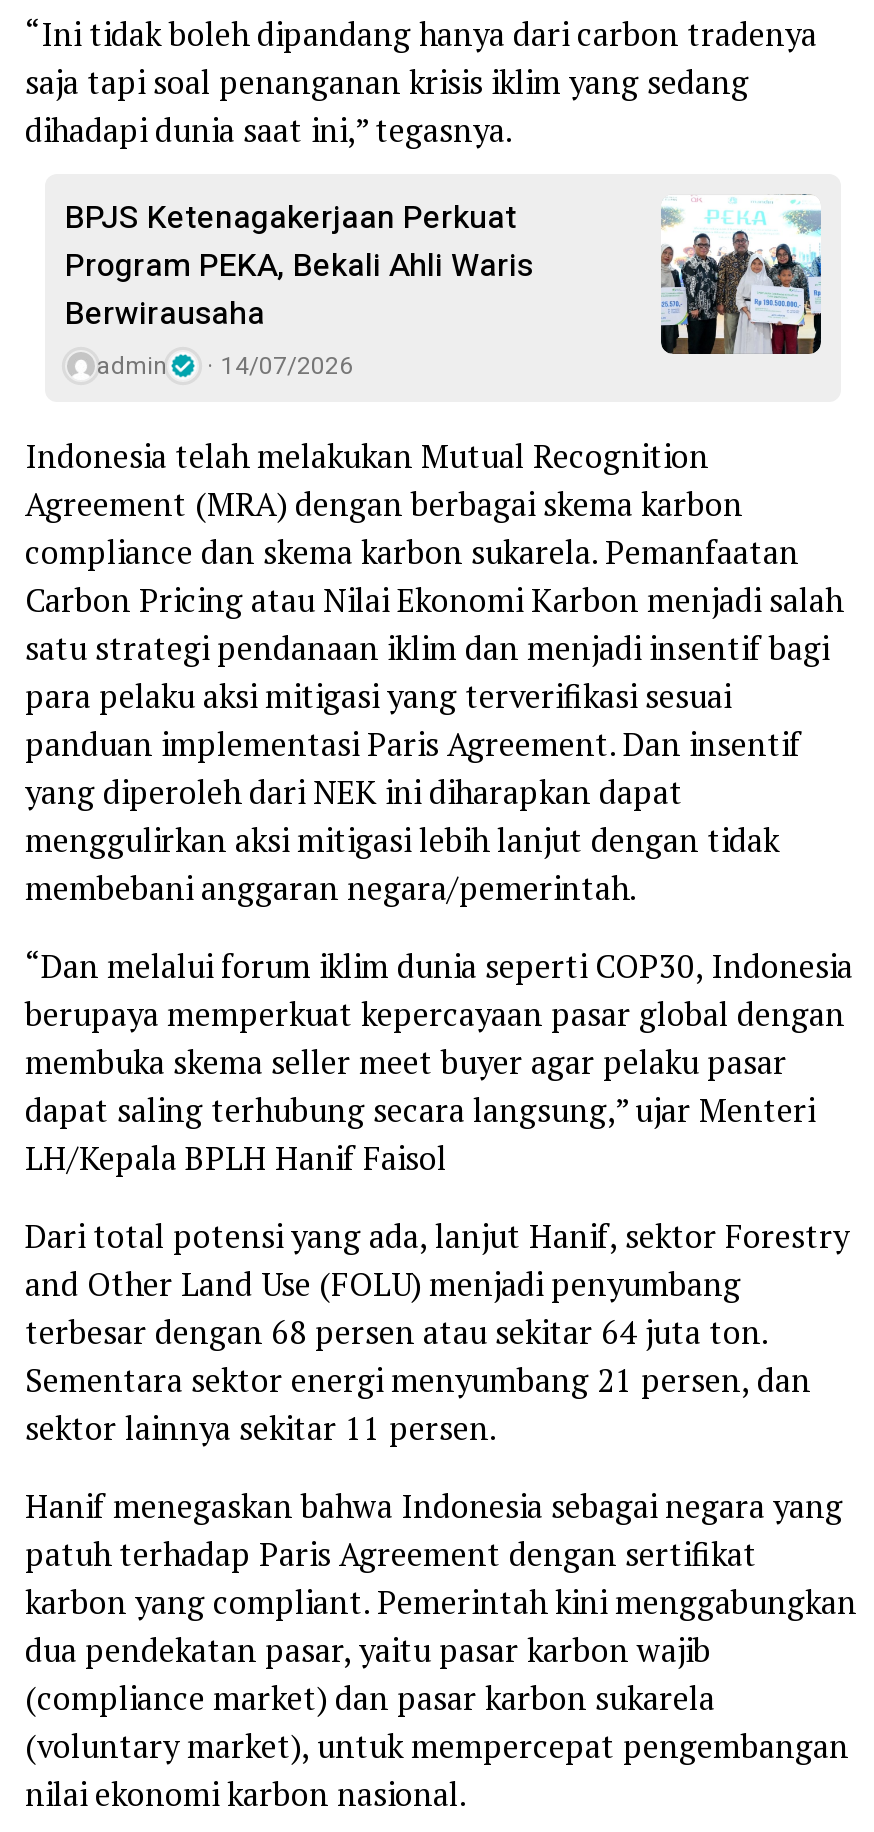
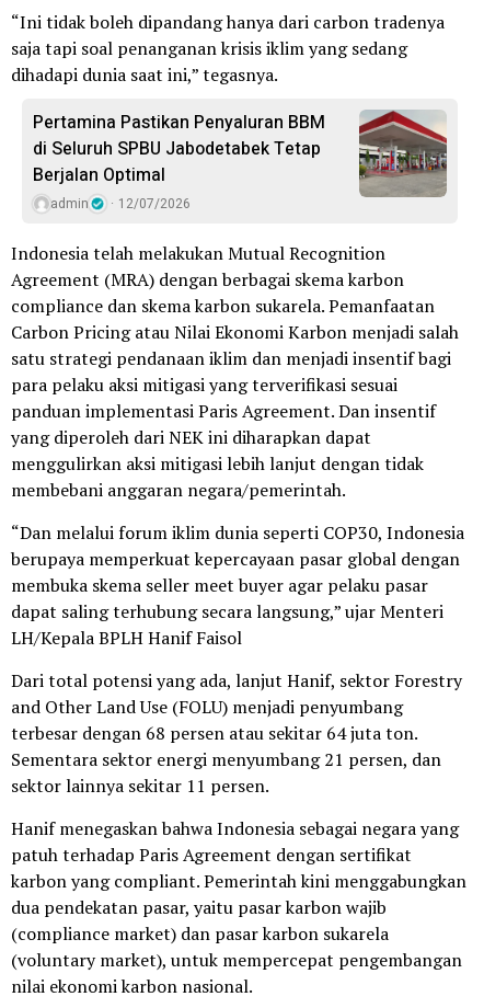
[65,195,533,339] BPJS Ketenagakerjaan Perkuat | Program PEKA, Bekali Ahli Waris | Berwirausaha -> [33,110,325,189] Pertamina Pastikan Penyaluran BBM | di Seluruh SPBU Jabodetabek Tetap | Berjalan Optimal
[661,194,823,356] [image] -> [358,110,448,198] [image]
[97,349,353,385] admin 14/07/2026 -> [50,194,191,214] admin 12/07/2026

